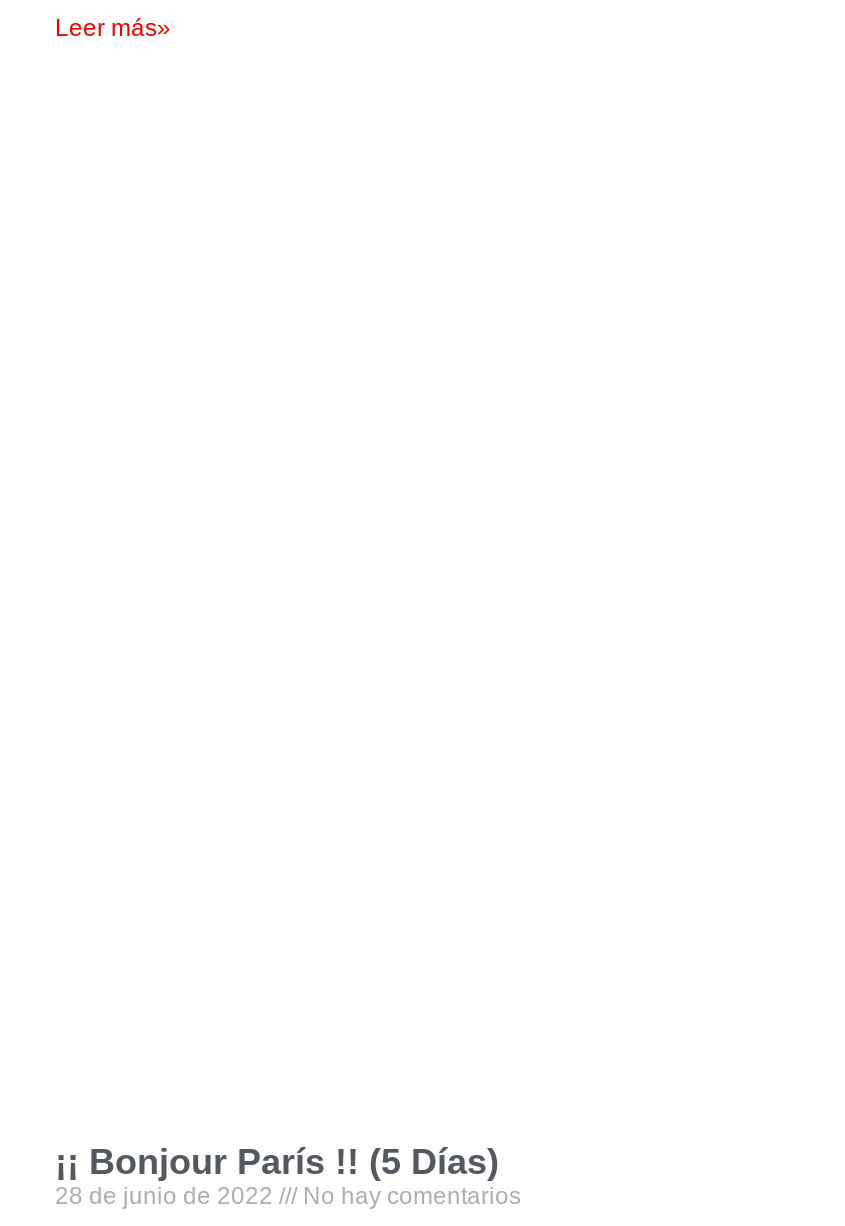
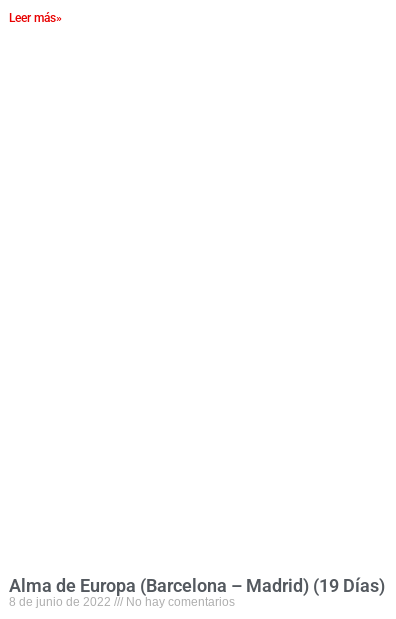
[55,1142,499,1210] ¡¡ Bonjour París !! (5 Días) | 28 de junio de 2022 -> [9,575,385,609] Alma de Europa (Barcelona – Madrid) (19 Días) | 8 de junio de 2022

